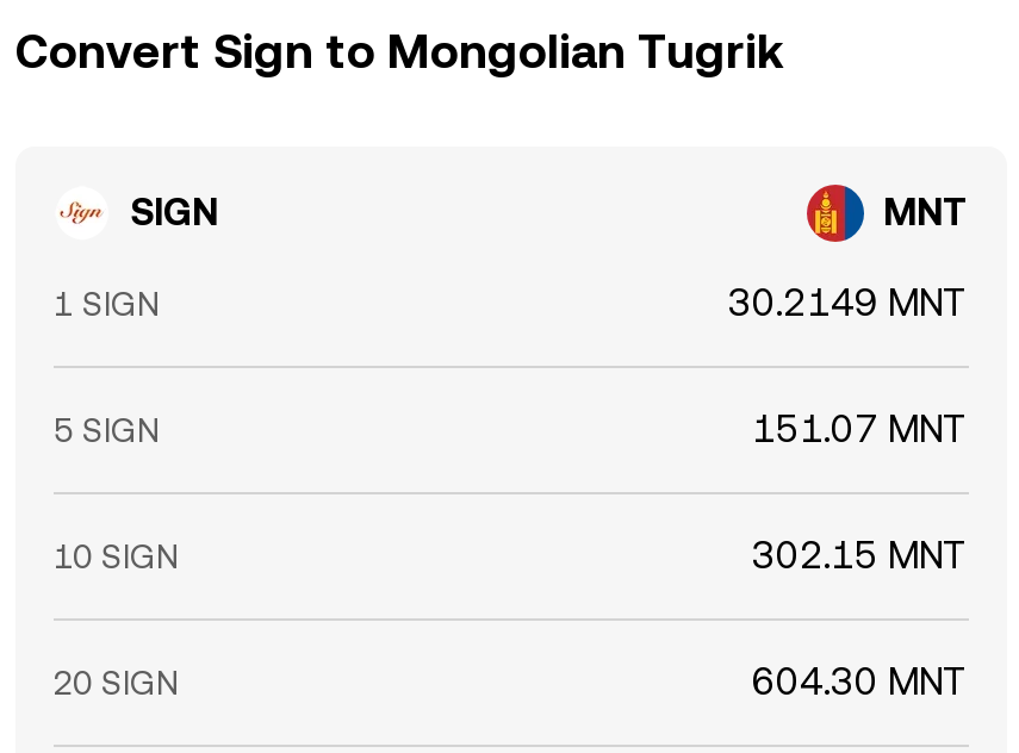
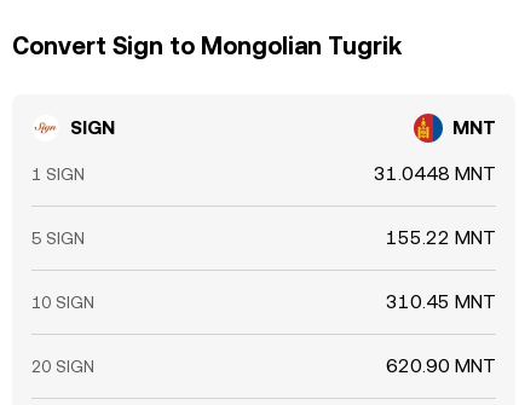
[728,280,969,325] 30.2149 MNT -> [374,162,496,185] 31.0448 MNT
[752,406,969,452] 151.07 MNT -> [386,226,496,249] 155.22 MNT
[752,533,969,578] 302.15 MNT -> [386,290,496,313] 310.45 MNT
[752,659,969,704] 604.30 MNT -> [386,354,496,377] 620.90 MNT

